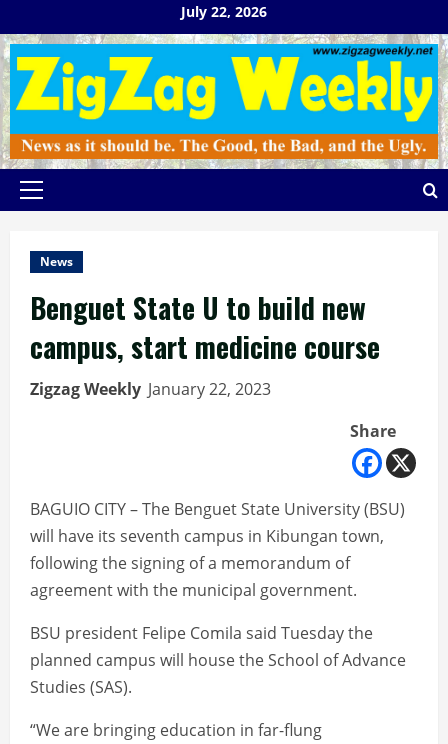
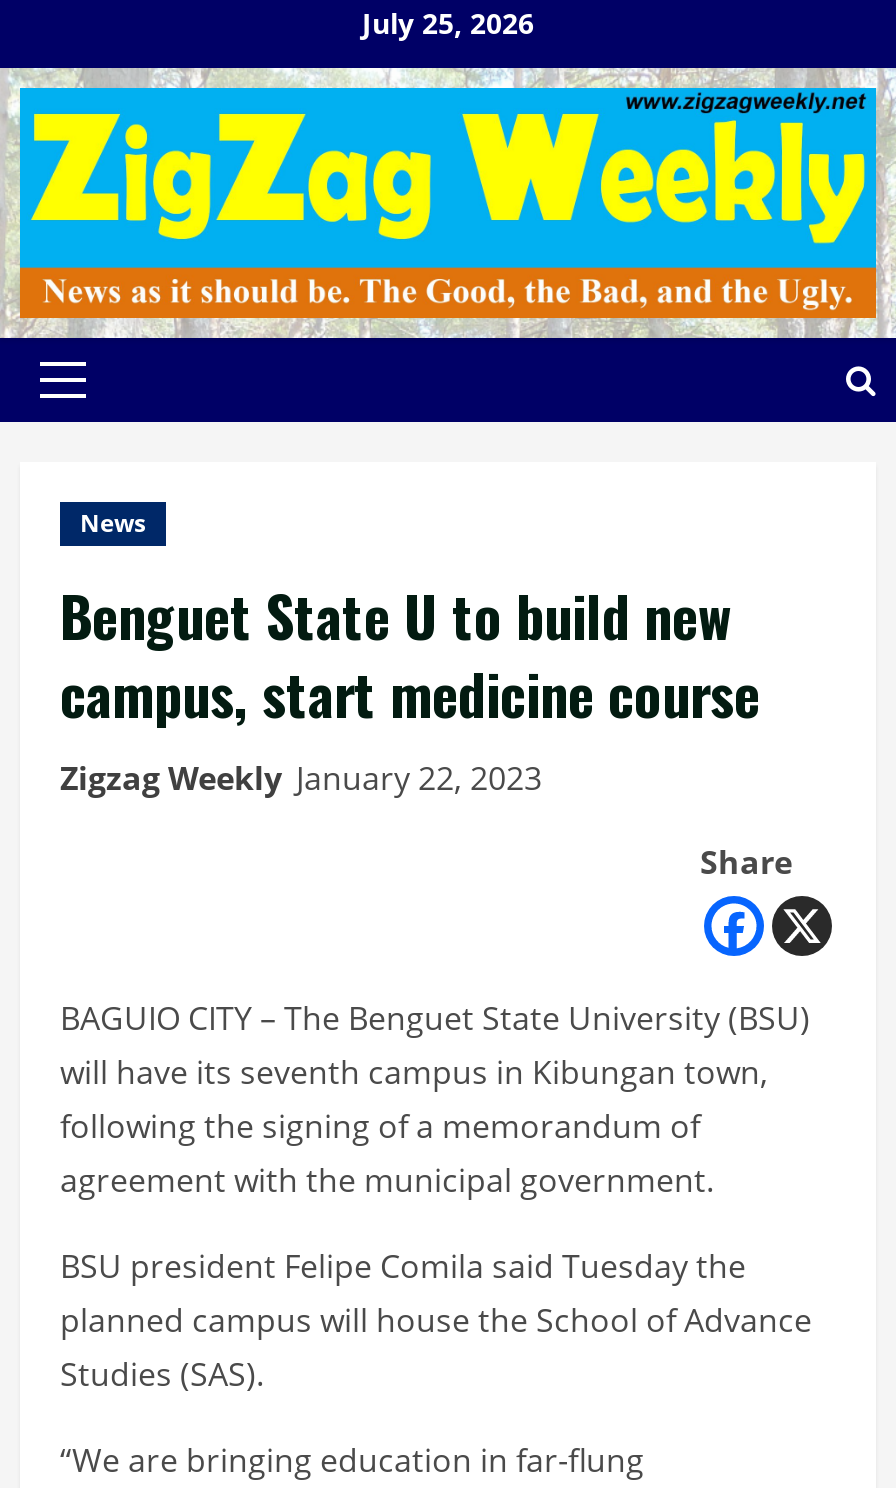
[181,2,267,21] July 22, 2026 -> [362,4,534,42] July 25, 2026

